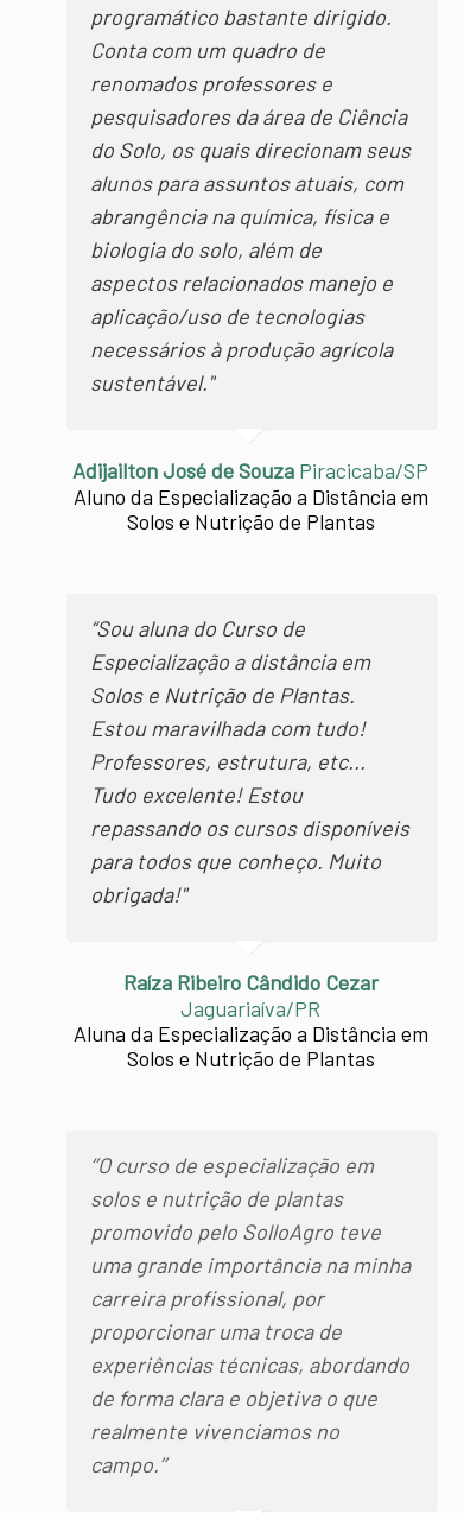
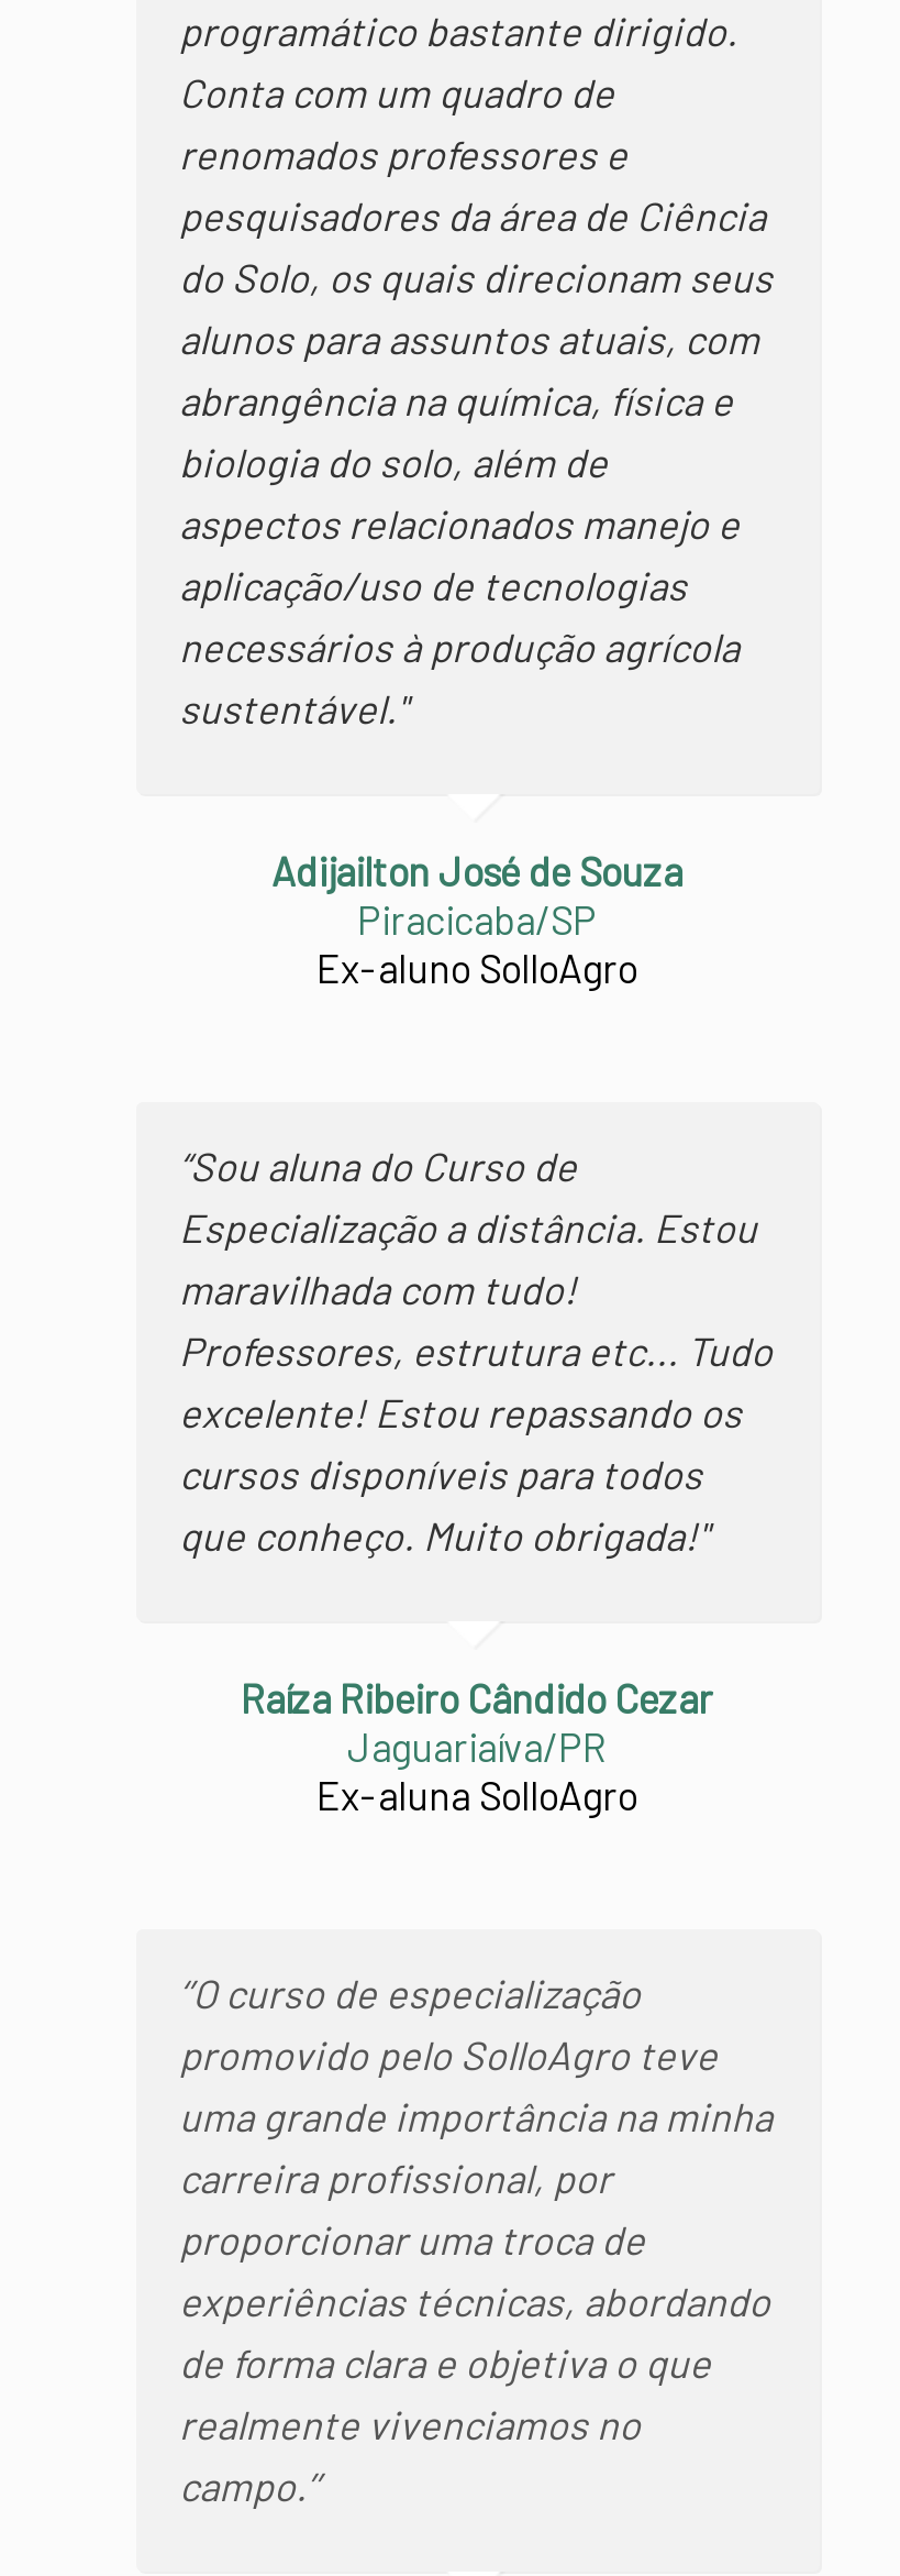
[72,457,428,535] Adijailton José de Souza Piracicaba/SP | Aluno da Especialização a Distância em | Solos e Nutrição de Plantas -> [271,847,682,993] Adijailton José de Souza | Piracicaba/SP | Ex-aluno SolloAgro
[90,649,409,908] Especialização a distância em | Solos e Nutrição de Plantas. | Estou maravilhada com tudo! | Professores, estrutura, etc... | Tudo excelente! Estou | repassando os cursos disponíveis | para todos que conheço. Muito | obrigada!" -> [179,1204,773,1560] Especialização a distância. Estou | maravilhada com tudo! | Professores, estrutura etc... Tudo | excelente! Estou repassando os | cursos disponíveis para todos | que conheço. Muito obrigada!"
[73,1020,428,1071] Aluna da Especialização a Distância em | Solos e Nutrição de Plantas -> [316,1771,637,1820] Ex-aluna SolloAgro
[90,1152,373,1212] ‘’O curso de especialização em | solos e nutrição de plantas -> [179,1969,641,2018] ‘’O curso de especialização

